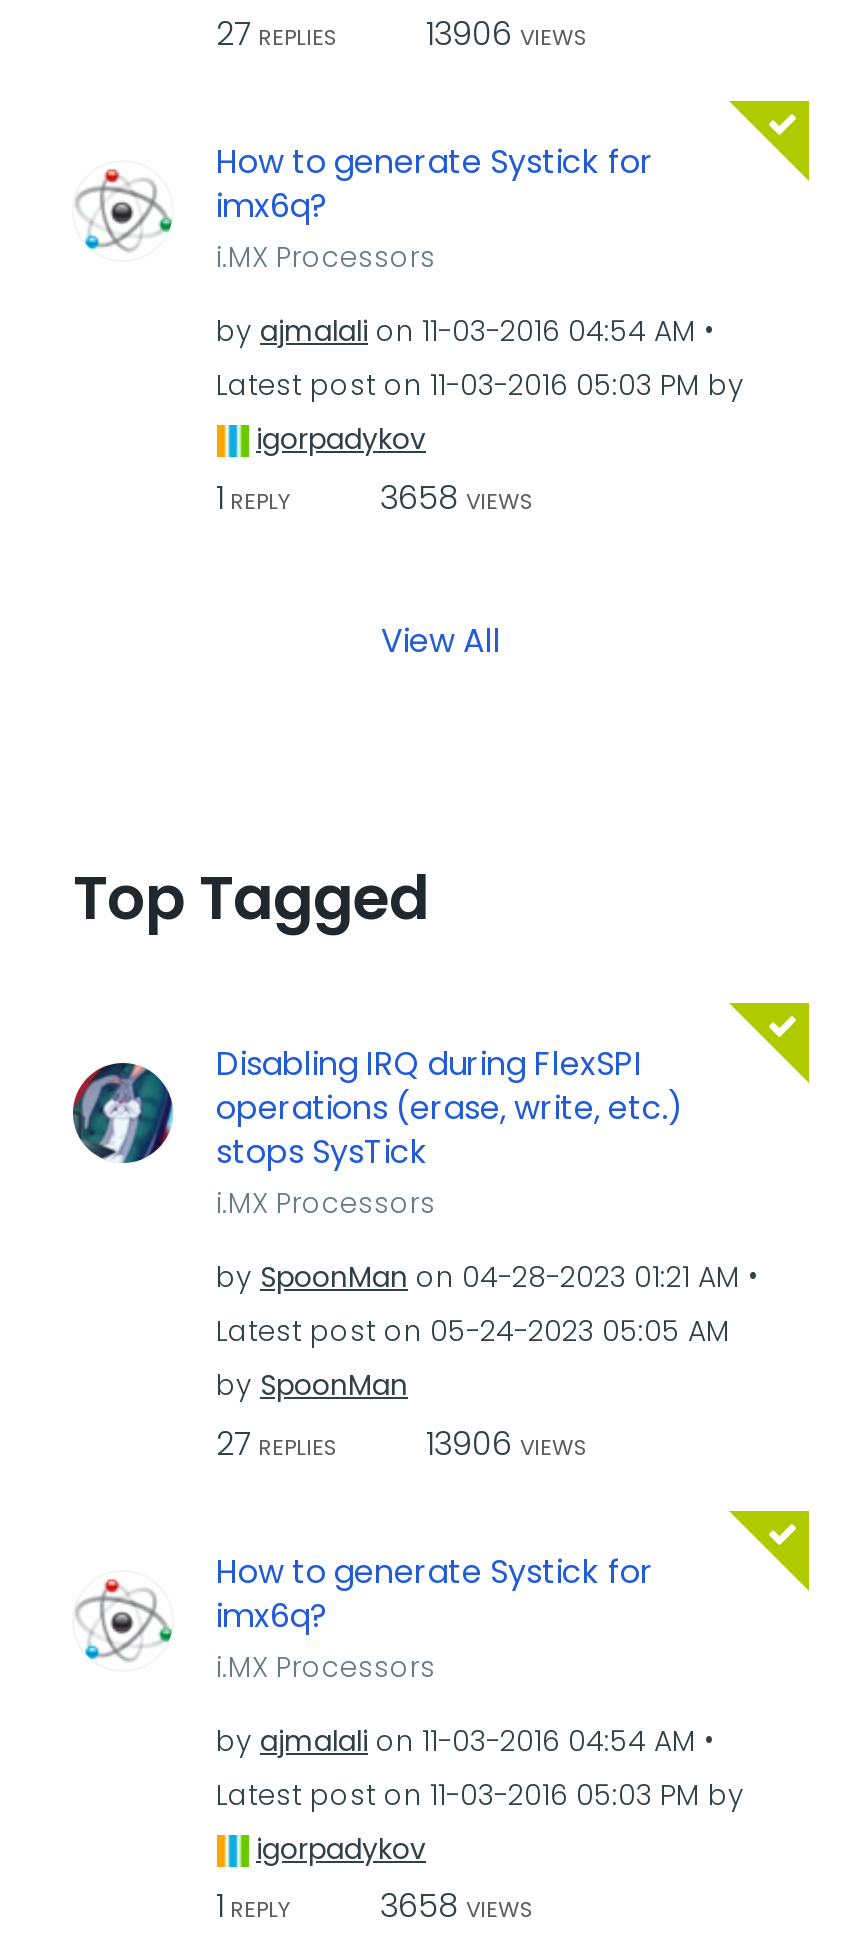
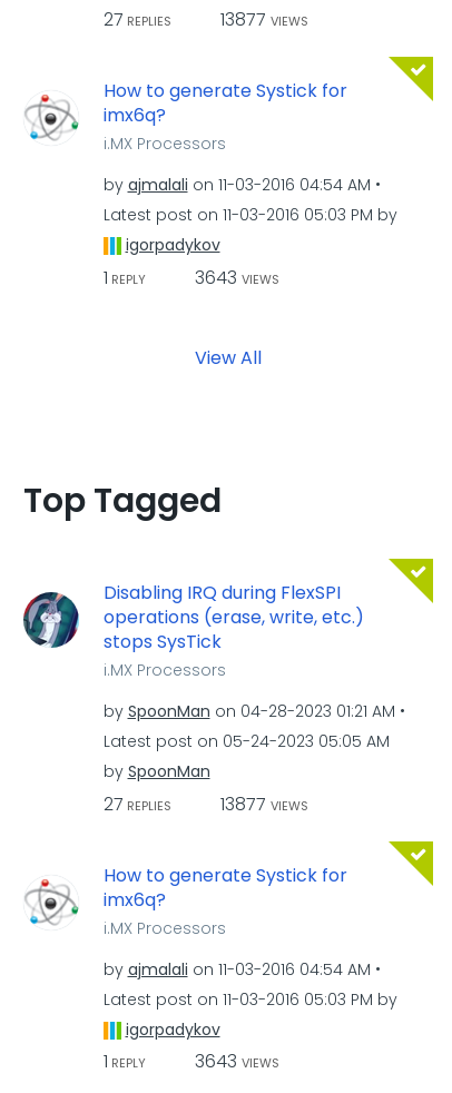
[216,11,588,57] 27 REPLIES 13906 VIEWS -> [103,7,308,32] 27 REPLIES 13877 VIEWS
[216,474,534,520] 1 REPLY 3658 VIEWS -> [103,264,279,290] 1 REPLY 3643 VIEWS
[216,1420,588,1466] 27 REPLIES 13906 VIEWS -> [103,791,308,816] 27 REPLIES 13877 VIEWS
[216,1883,534,1929] 1 REPLY 3658 VIEWS -> [103,1048,279,1074] 1 REPLY 3643 VIEWS

